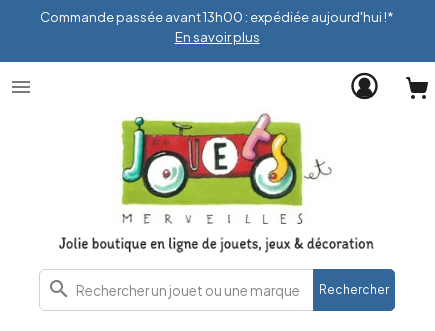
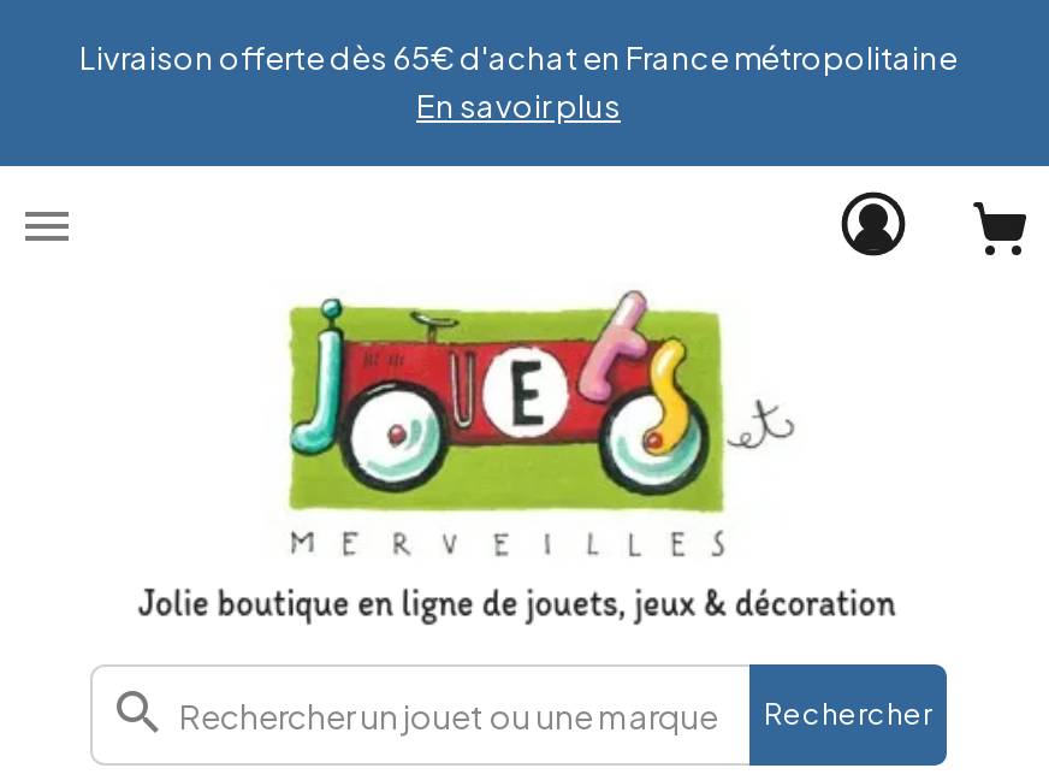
[40,9,394,25] Commande passée avant 13h00 : expédiée aujourd'hui !* -> [79,39,958,77] Livraison offerte dès 65€ d'achat en France métropolitaine

